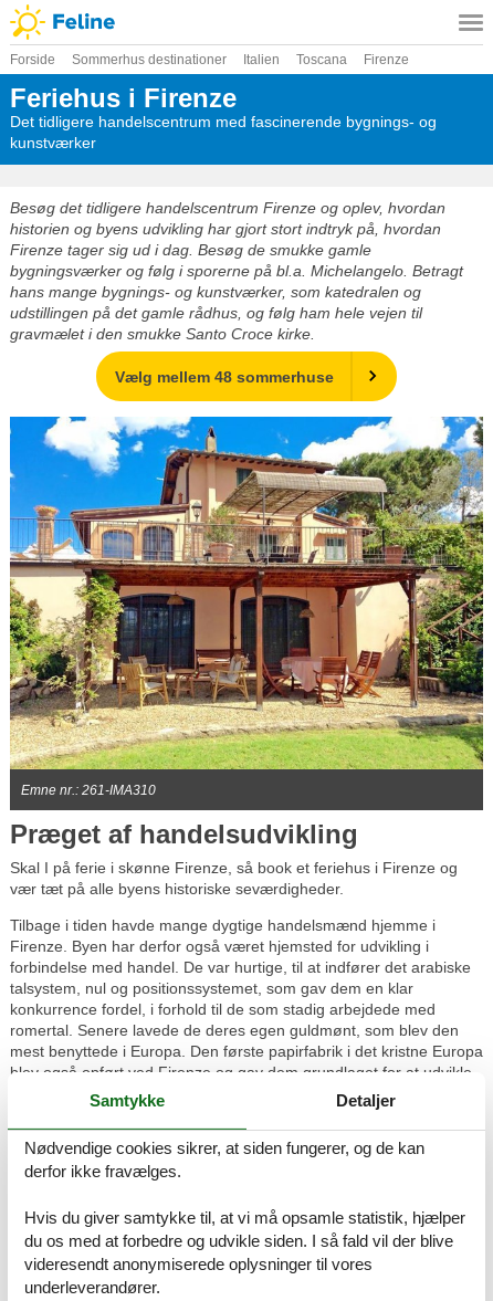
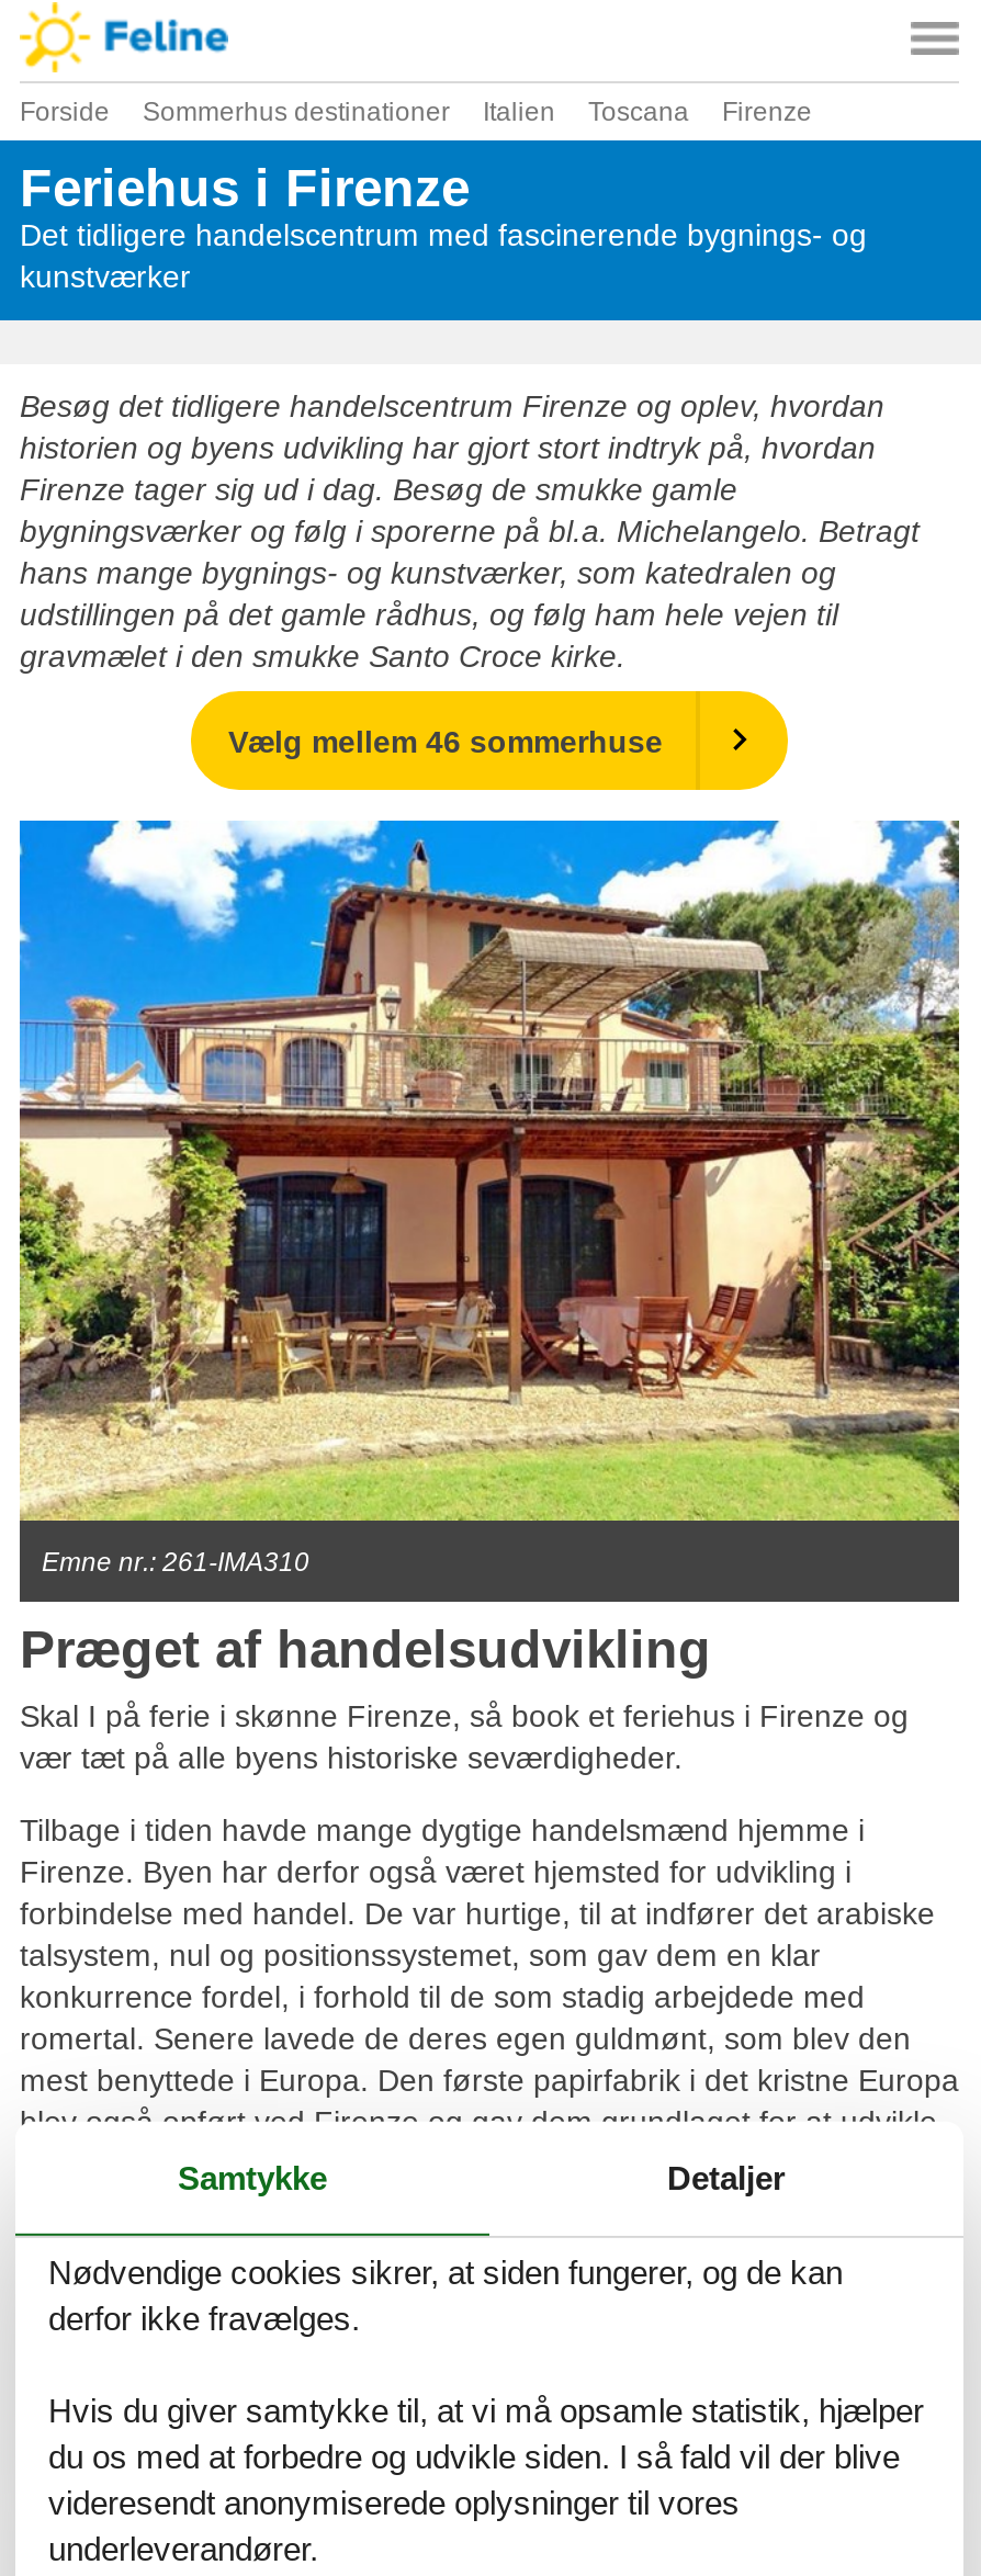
[115,368,334,386] Vælg mellem 48 sommerhuse -> [228,724,663,759] Vælg mellem 46 sommerhuse

